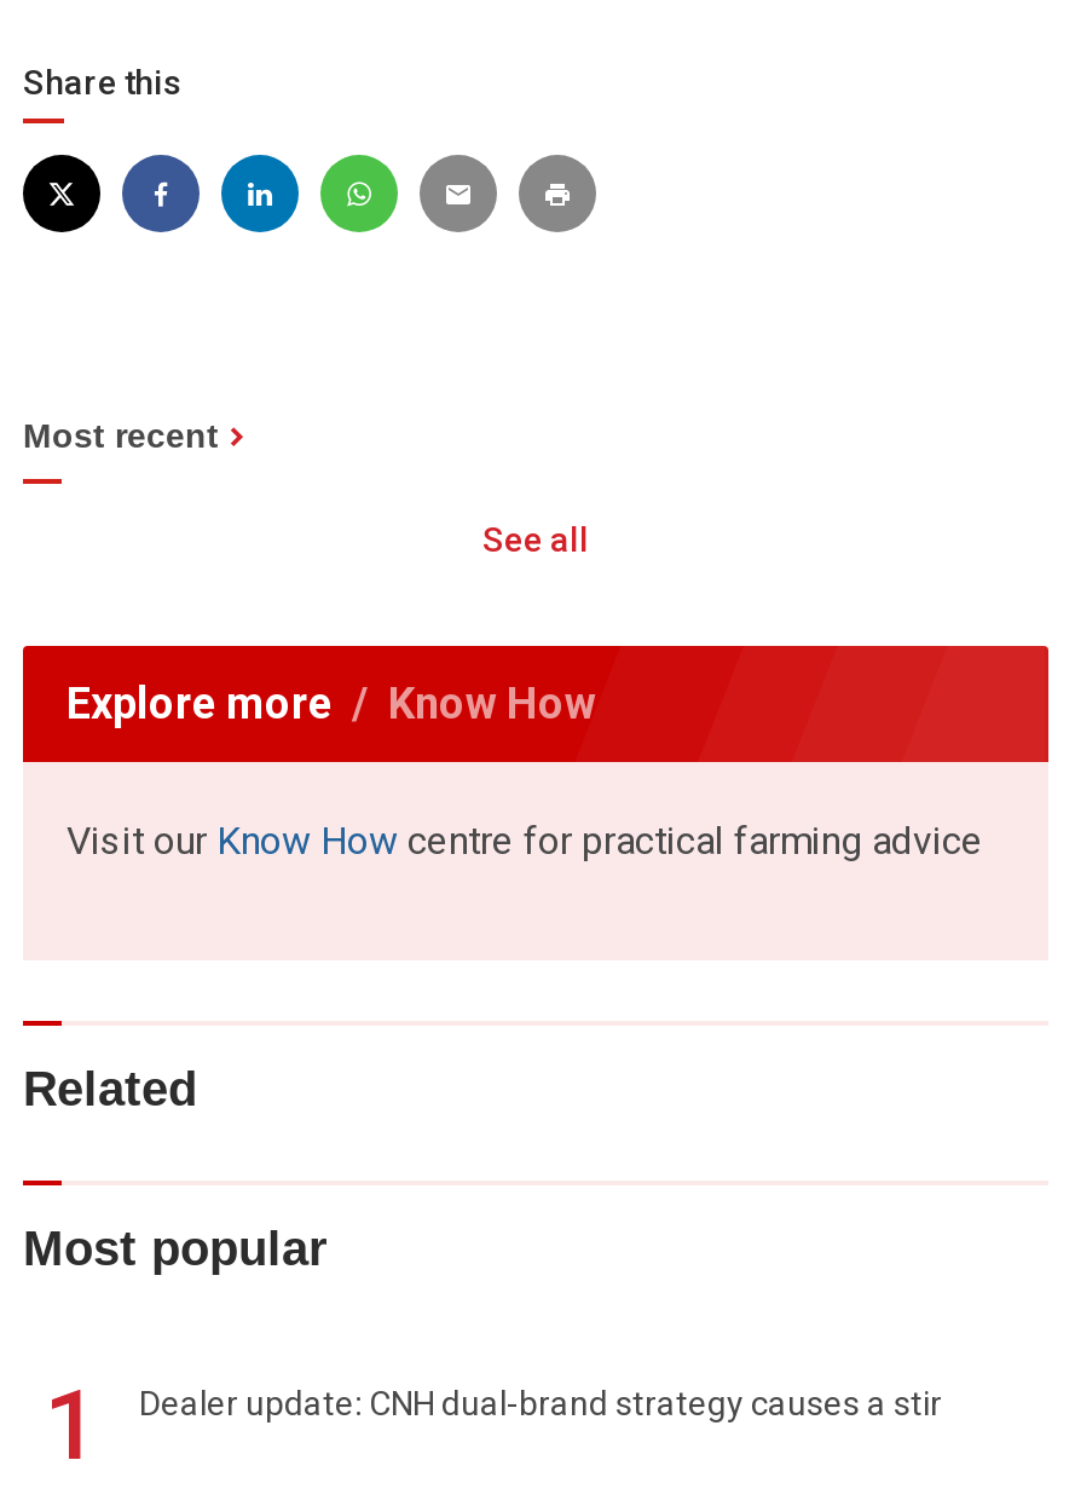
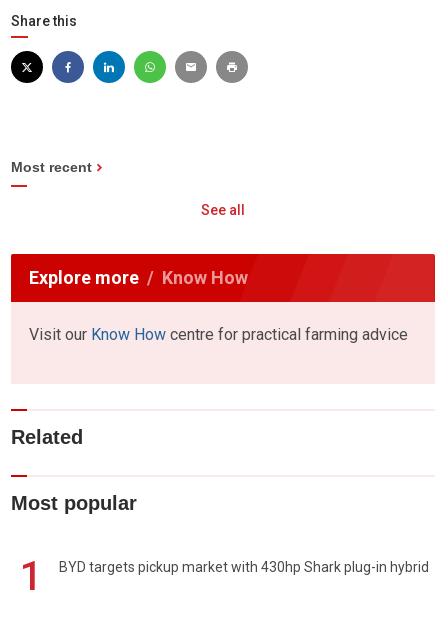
[139,1384,942,1423] Dealer update: CNH dual-brand strategy causes a stir -> [59,559,429,575] BYD targets pickup market with 430hp Shark plug-in hybrid

